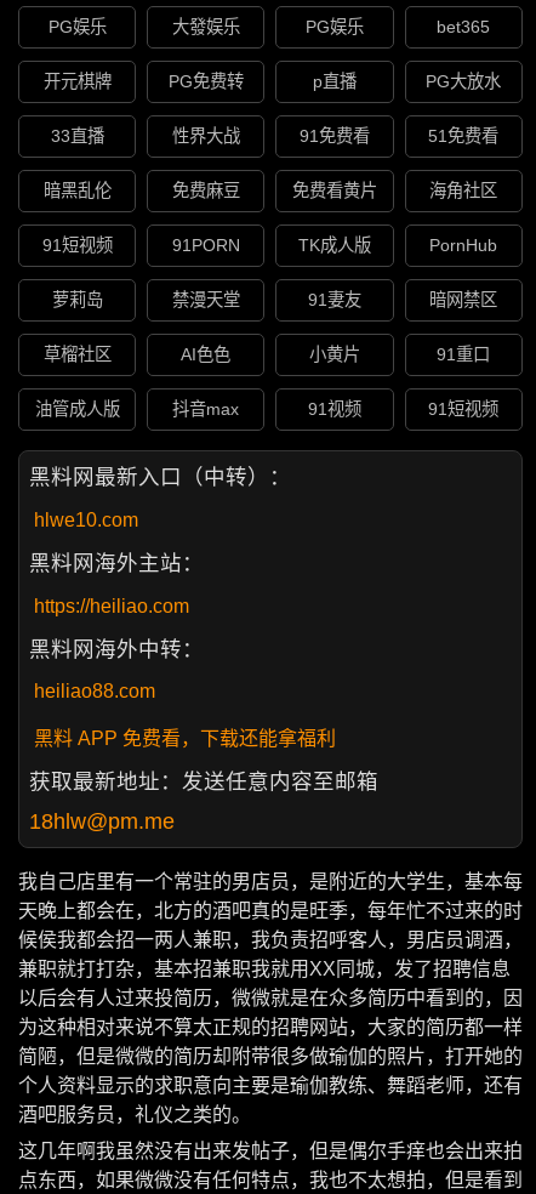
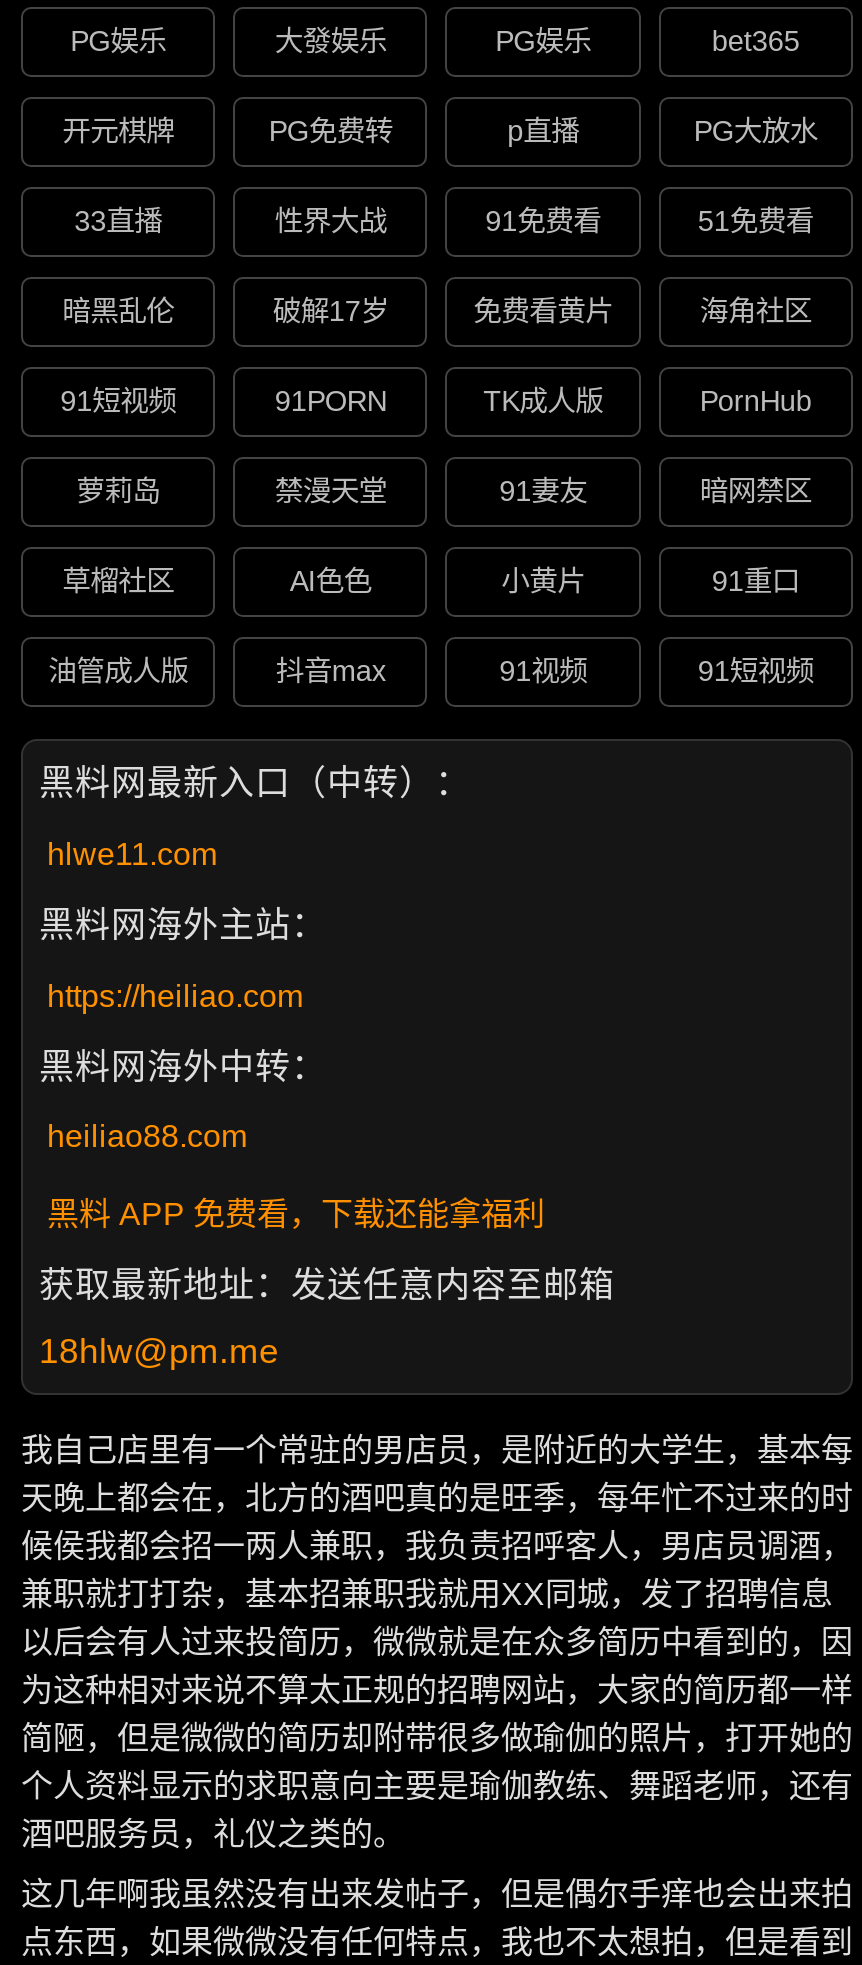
[172,181,240,201] 免费麻豆 -> [273,296,389,328] 破解17岁
[34,509,138,530] hlwe10.com -> [47,837,217,871] hlwe11.com

